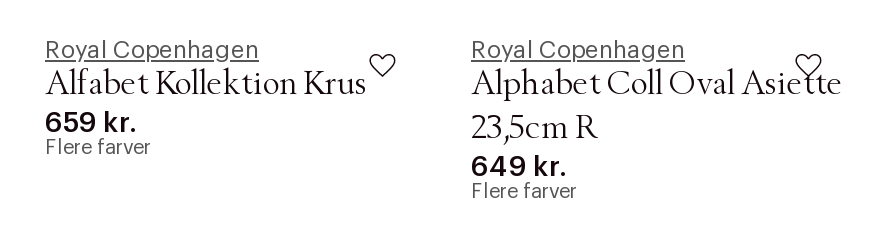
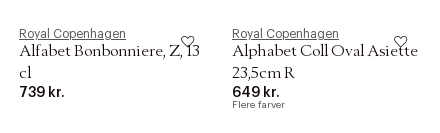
[45,68,367,158] Alfabet Kollektion Krus | 659 kr. | Flere farver -> [19,43,200,100] Alfabet Bonbonniere, Z, 13 | cl | 739 kr.

